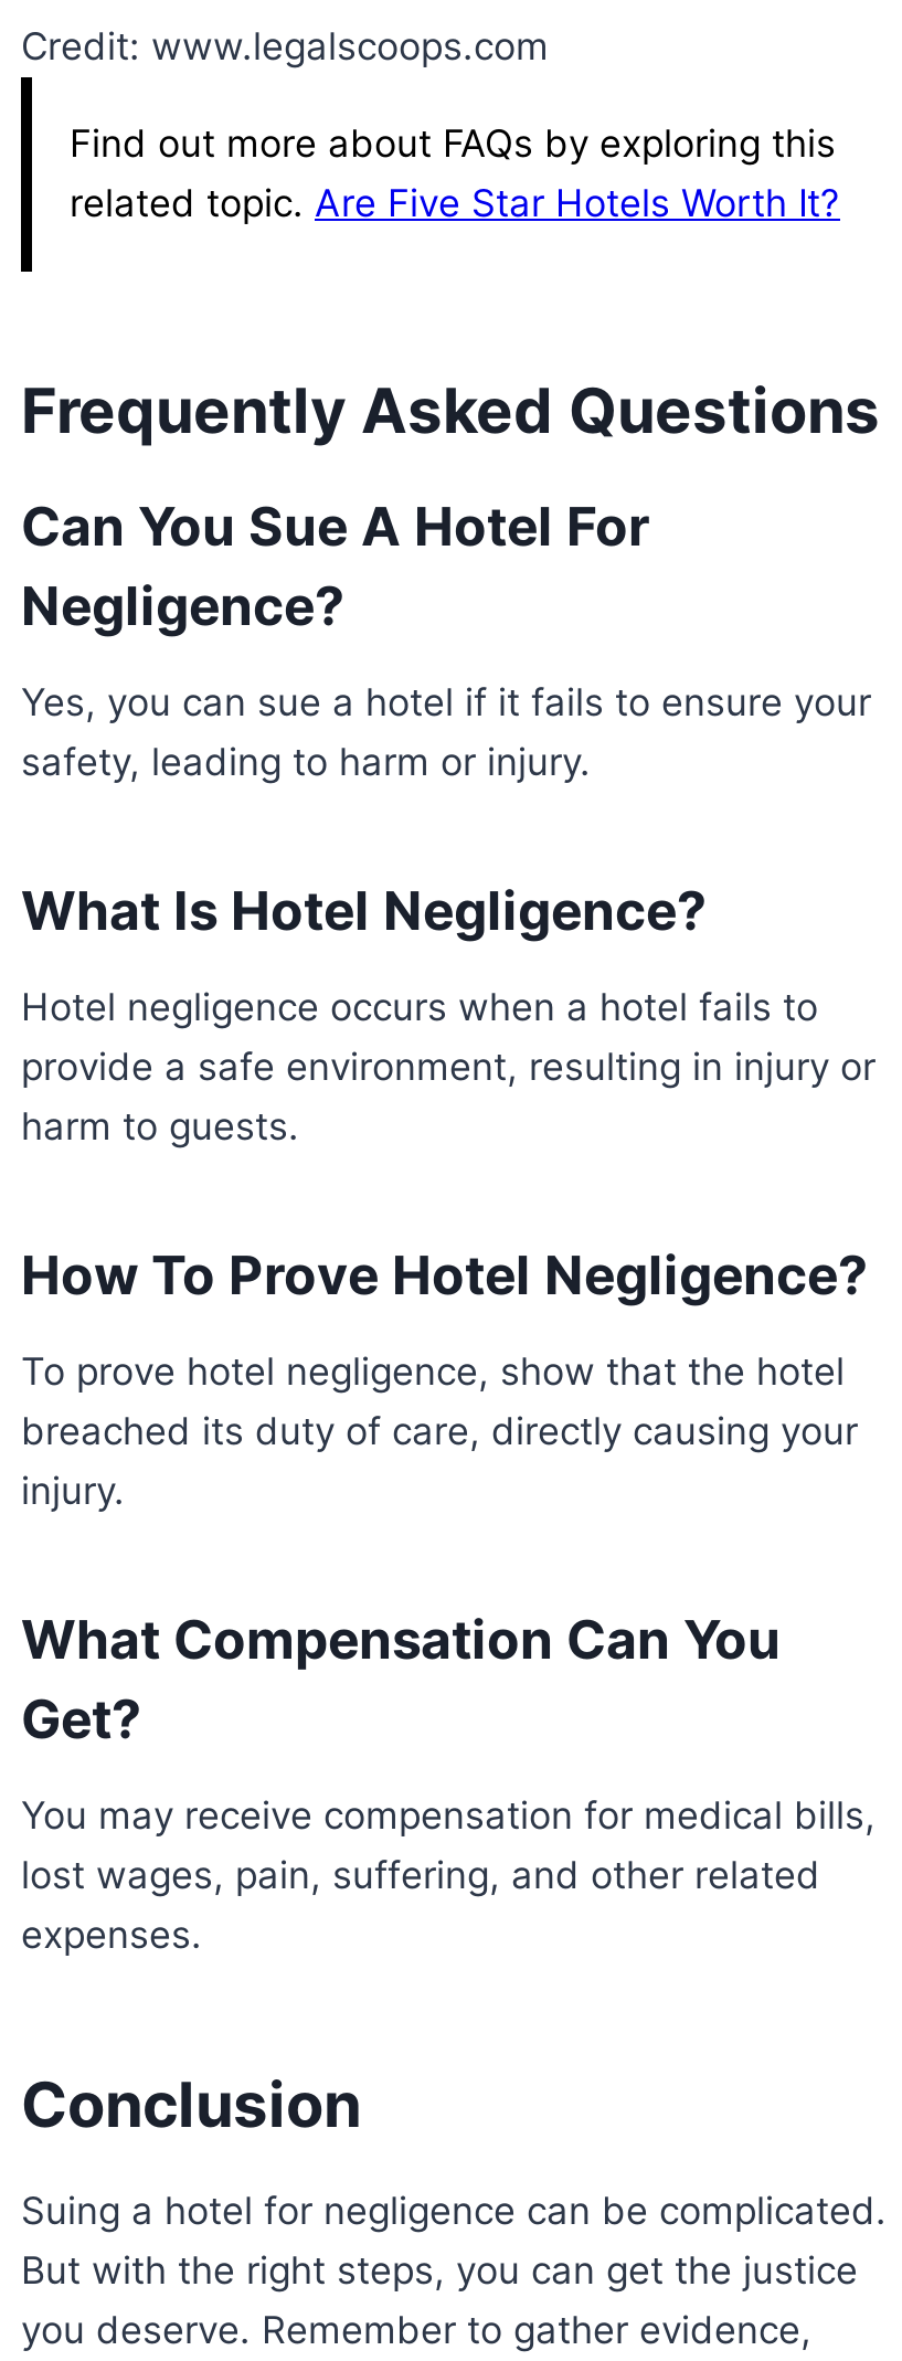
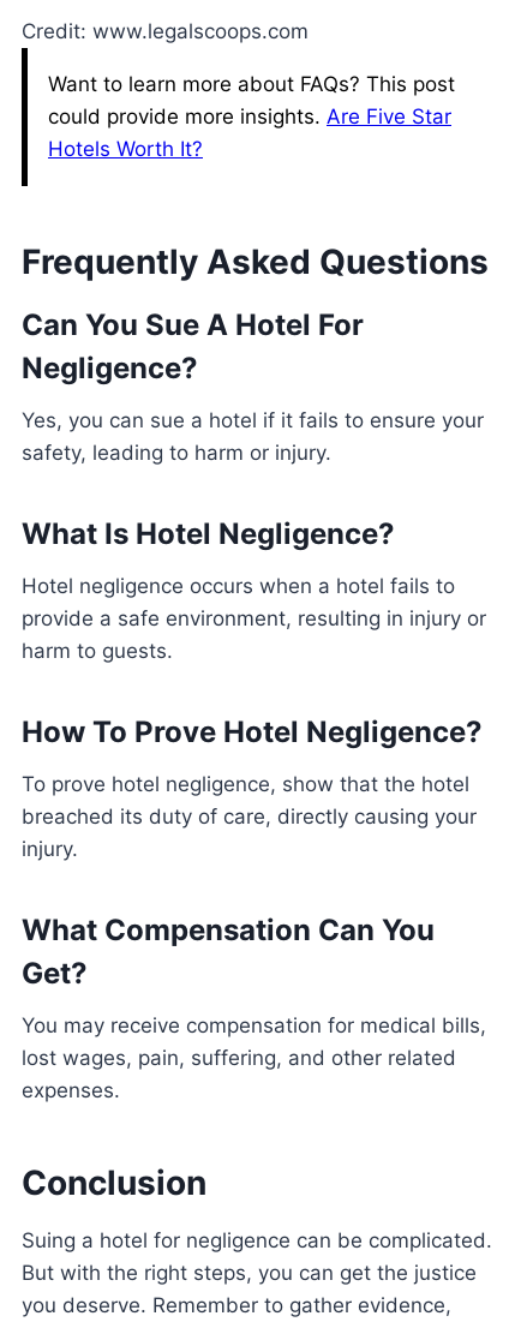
[70,122,840,225] Find out more about FAQs by exploring this | related topic. Are Five Star Hotels Worth It? -> [48,72,455,161] Want to learn more about FAQs? This post | could provide more insights. Are Five Star | Hotels Worth It?

